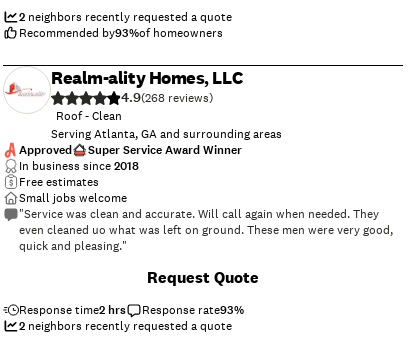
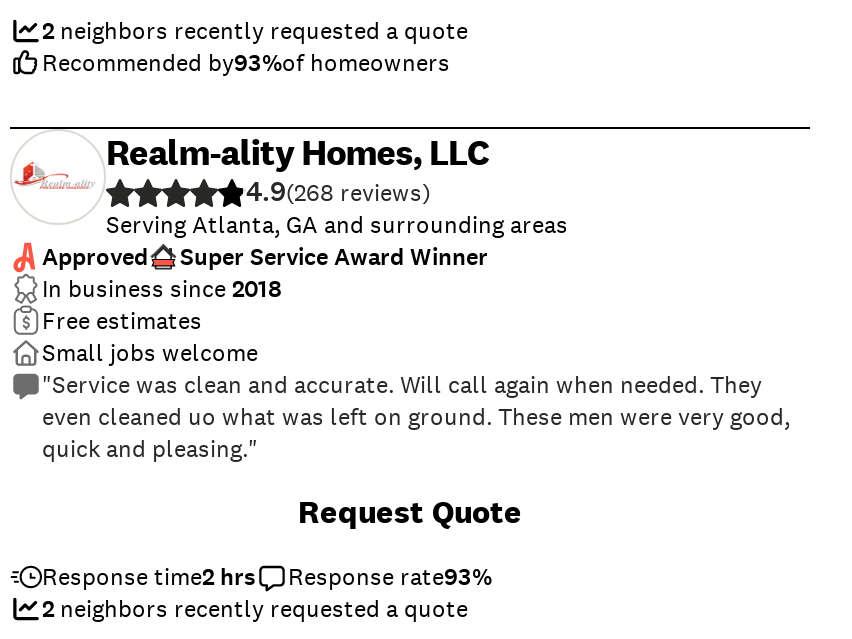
[56,108,122,124] Roof - Clean -> none

